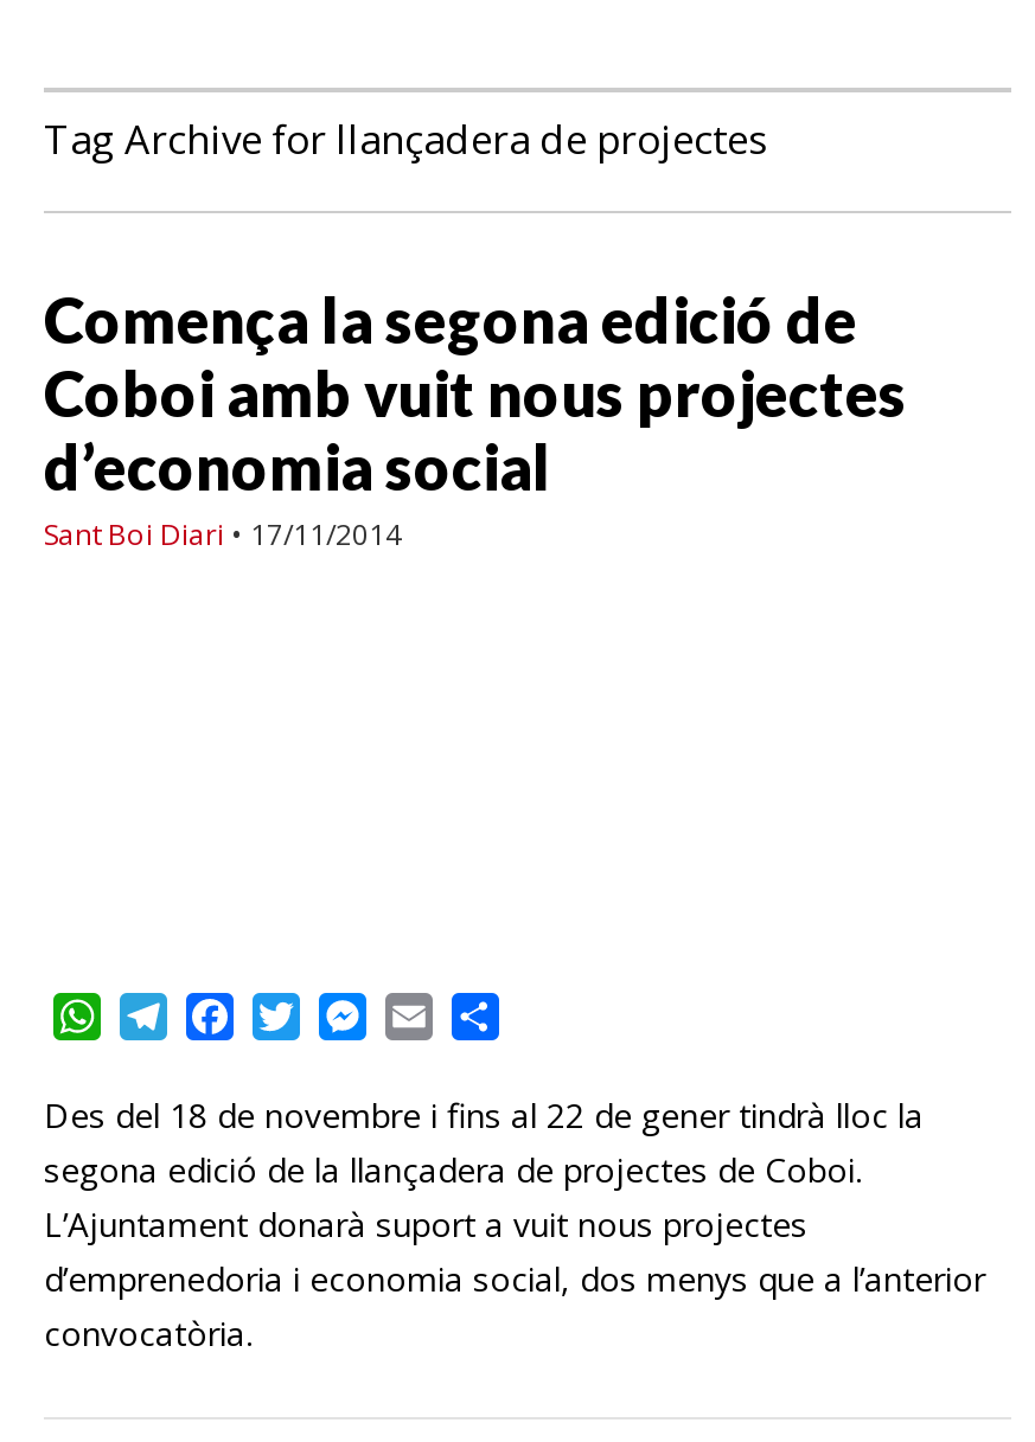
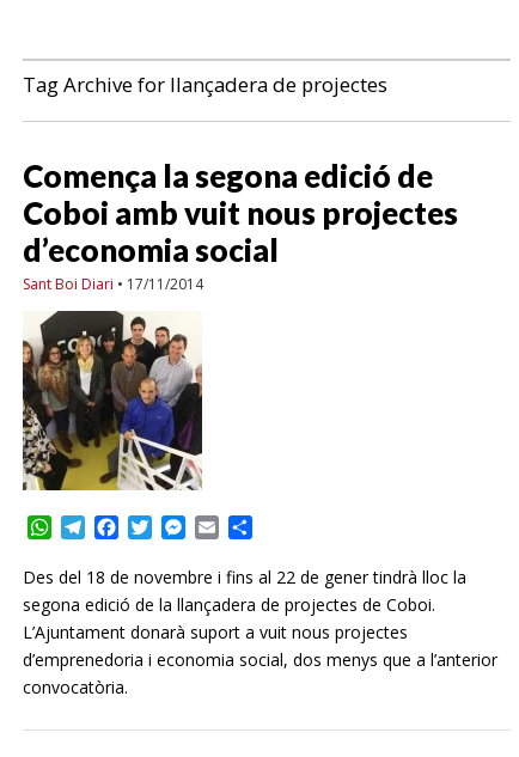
none -> [22,310,203,492] [image]

